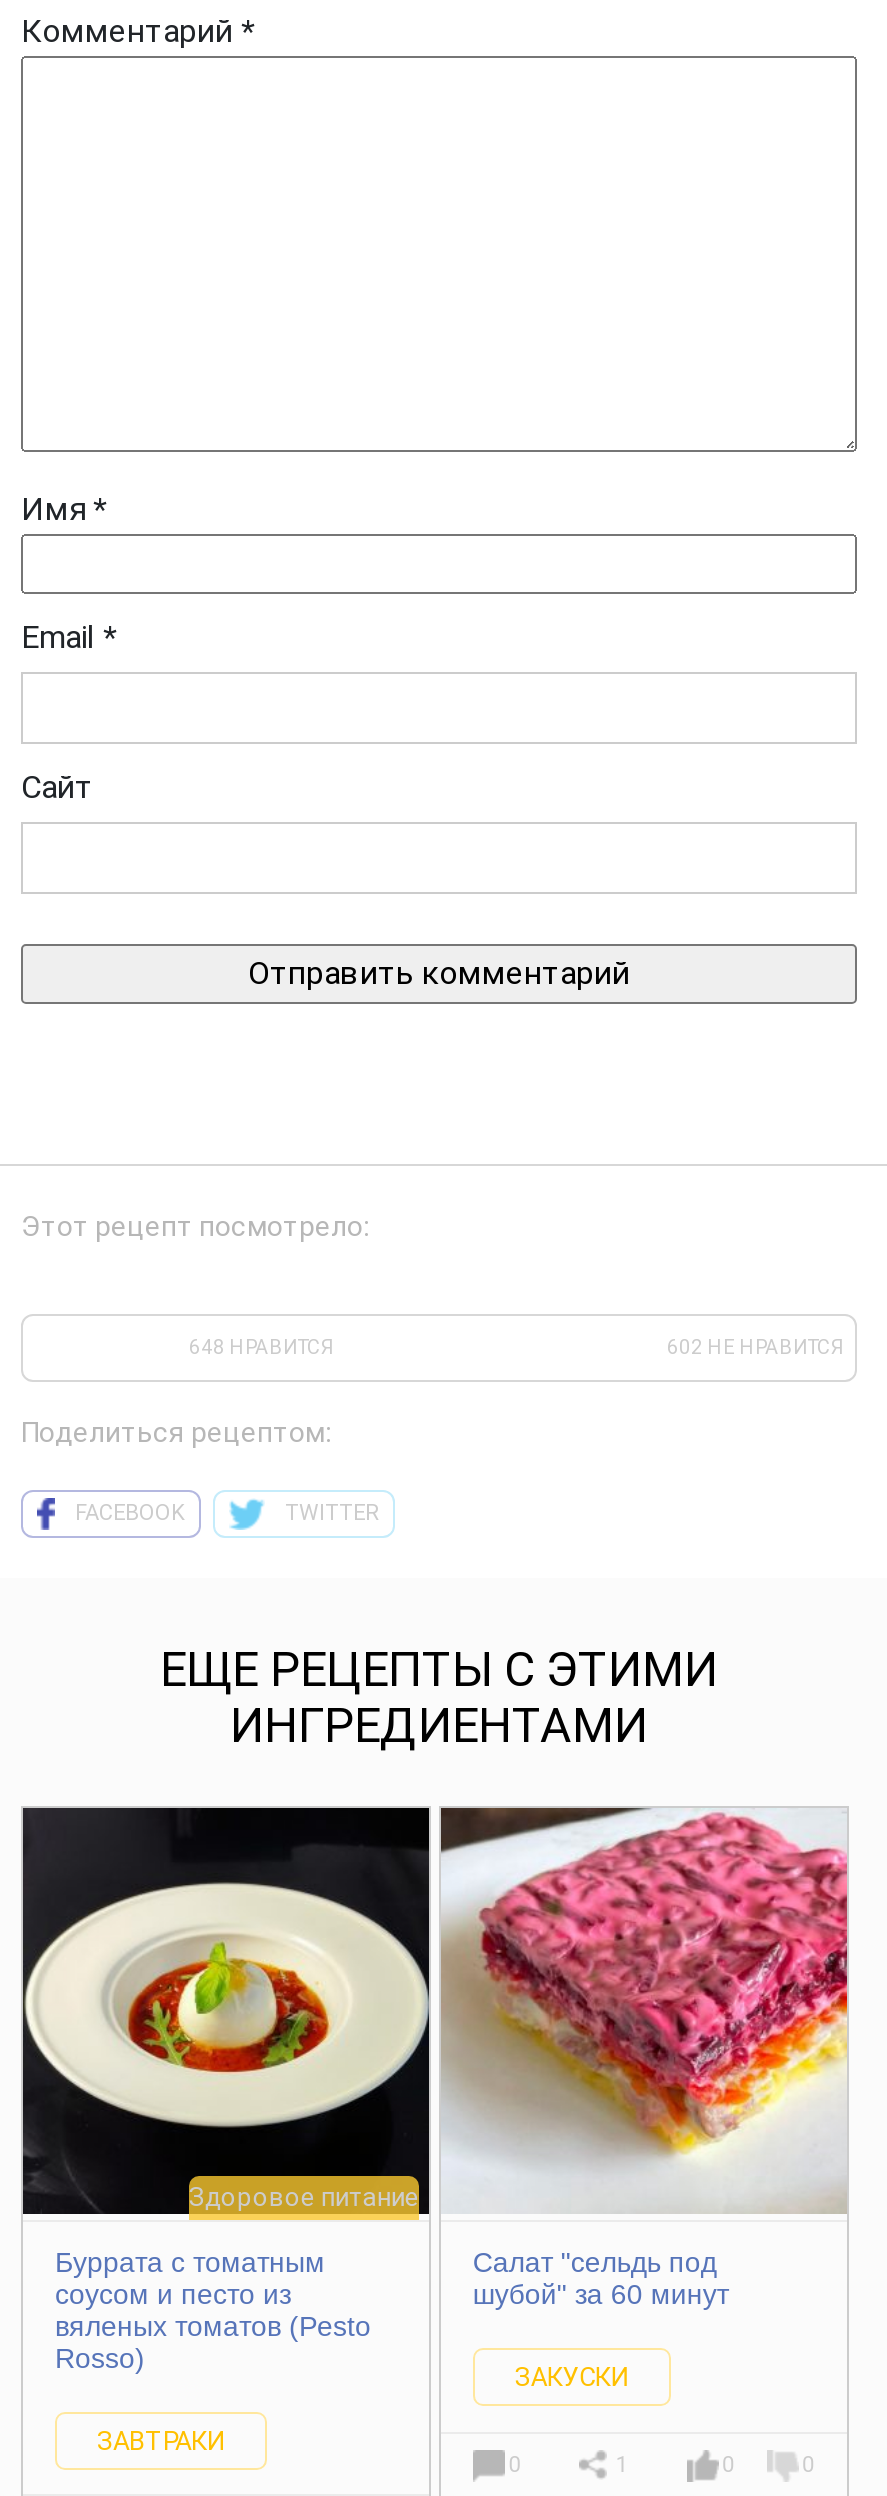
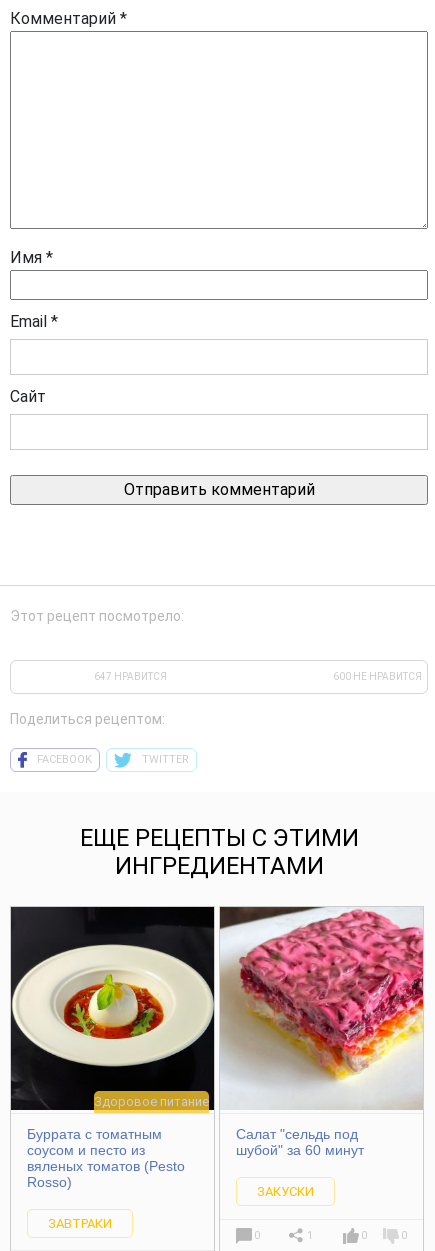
[189,1336,335,1358] 648 НРАВИТСЯ -> [94,671,167,682] 647 НРАВИТСЯ
[667,1336,845,1358] 602 НЕ НРАВИТСЯ -> [333,671,422,682] 600 НЕ НРАВИТСЯ

